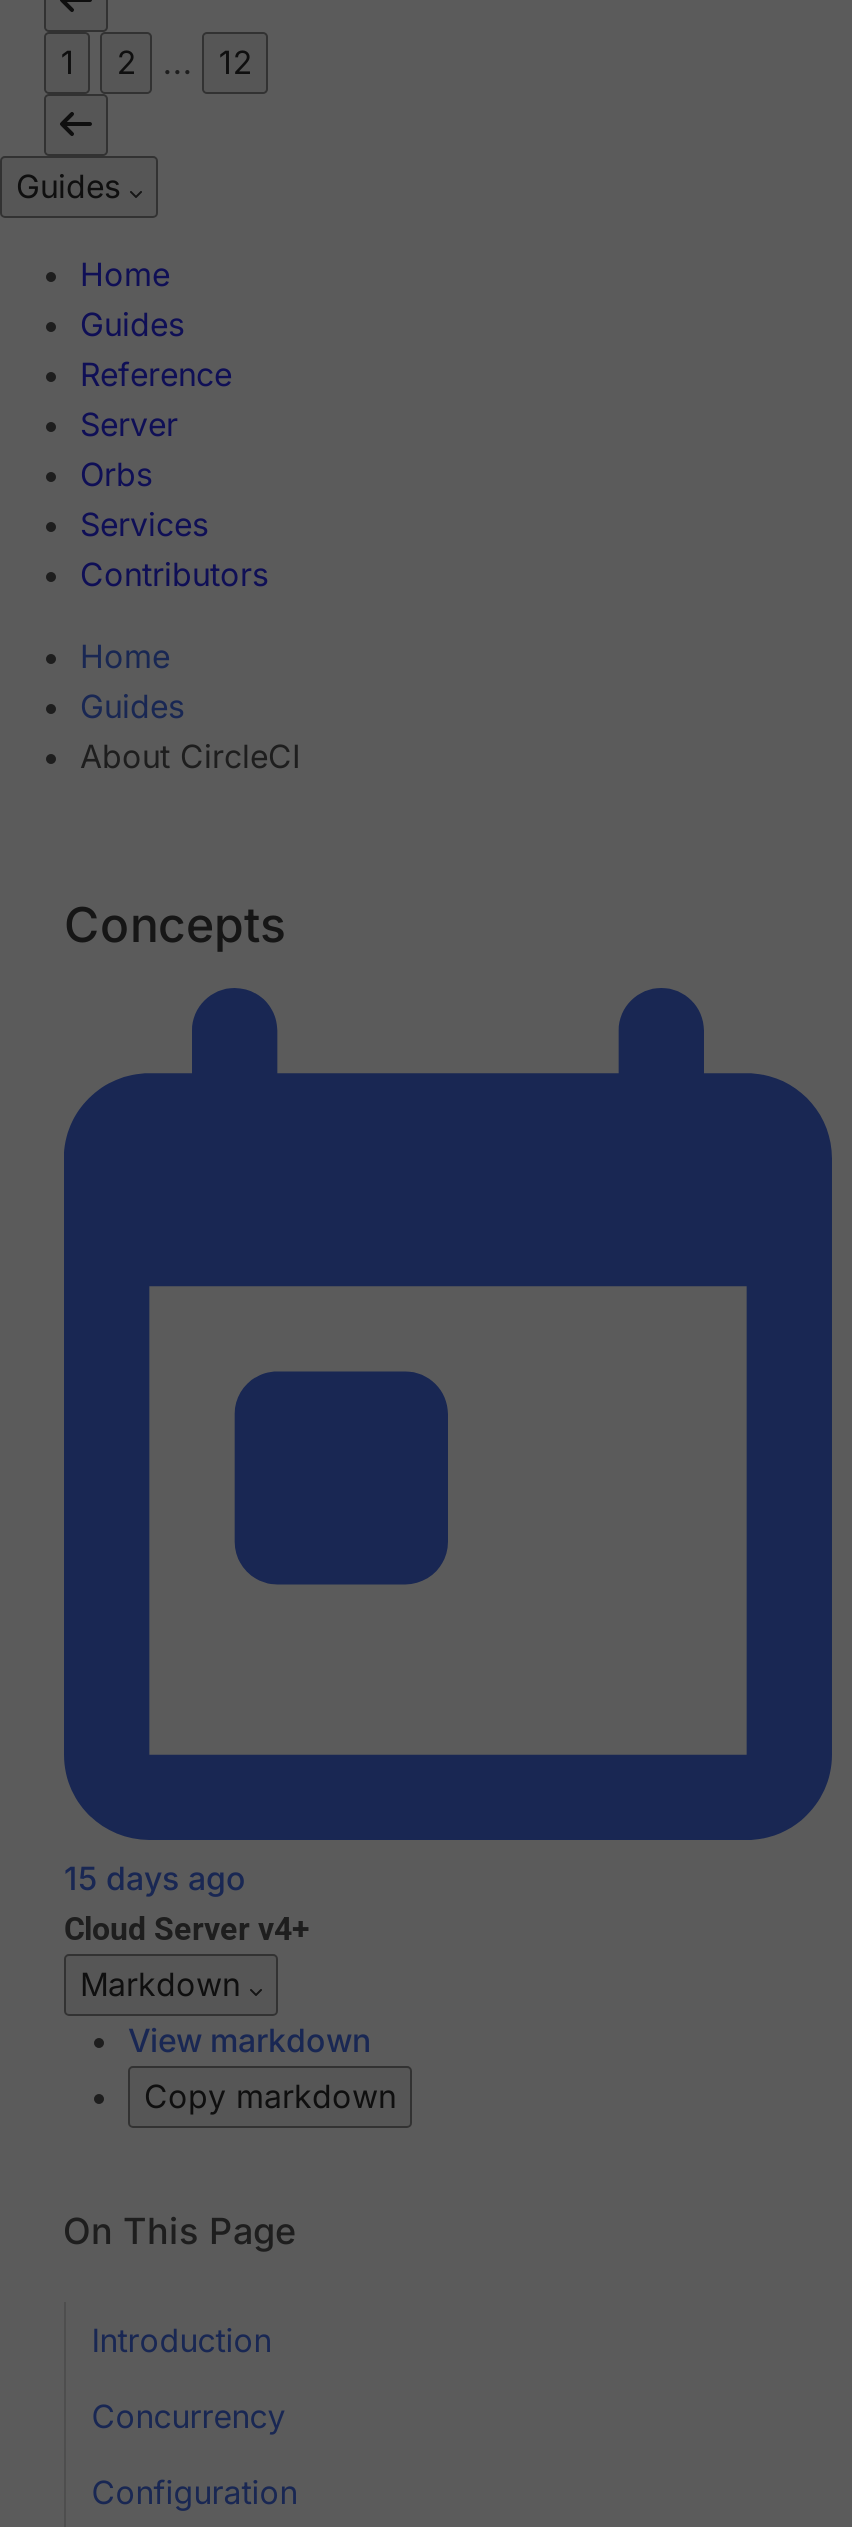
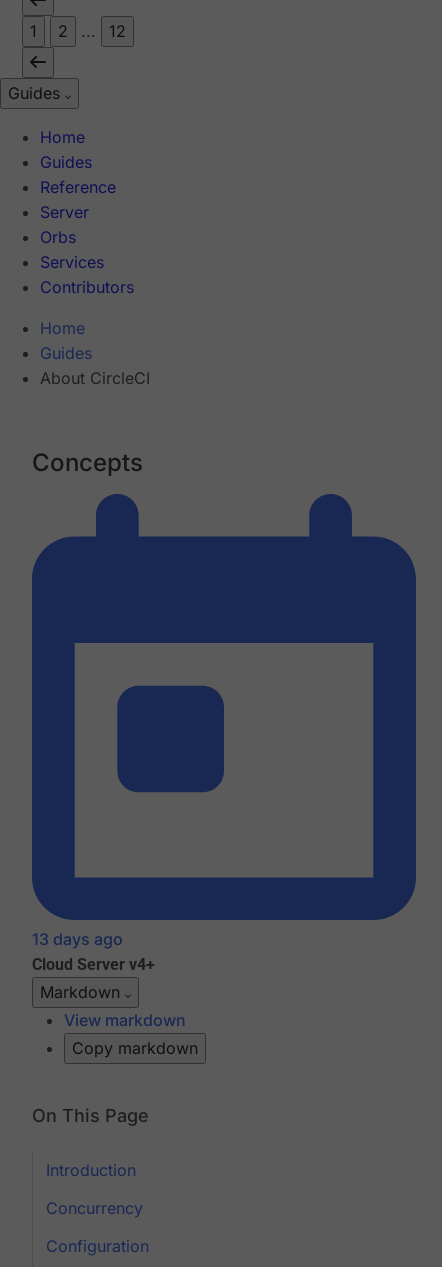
[64,1859,246,1899] 15 days ago -> [32,929,123,949] 13 days ago

